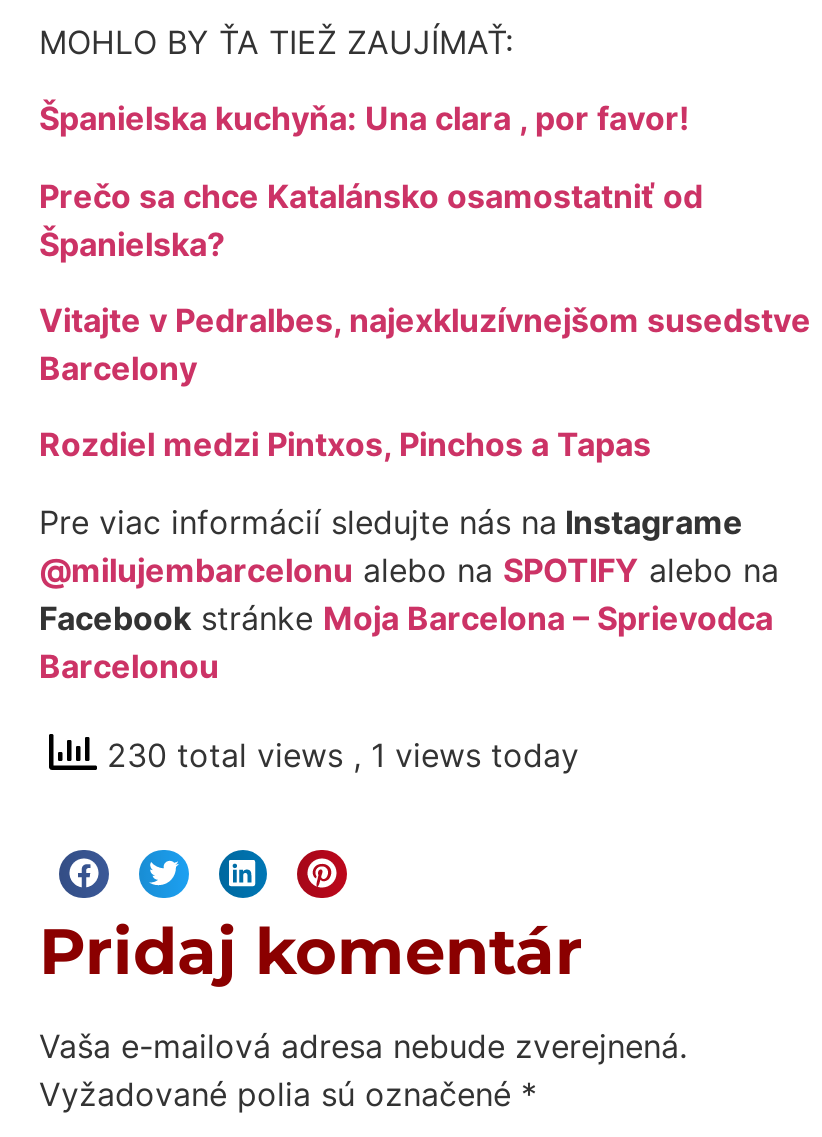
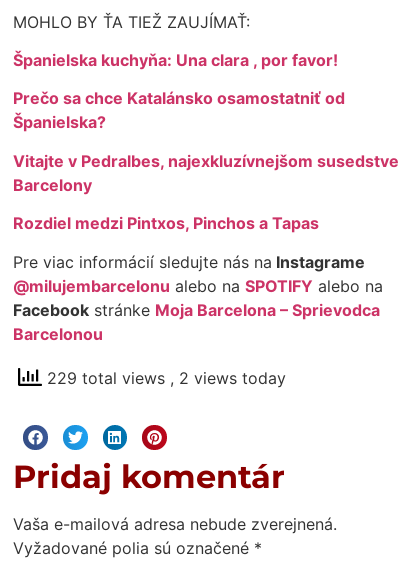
[97,735,579,775] 230 total views, 1 views today -> [42,368,286,388] 229 total views, 2 views today

